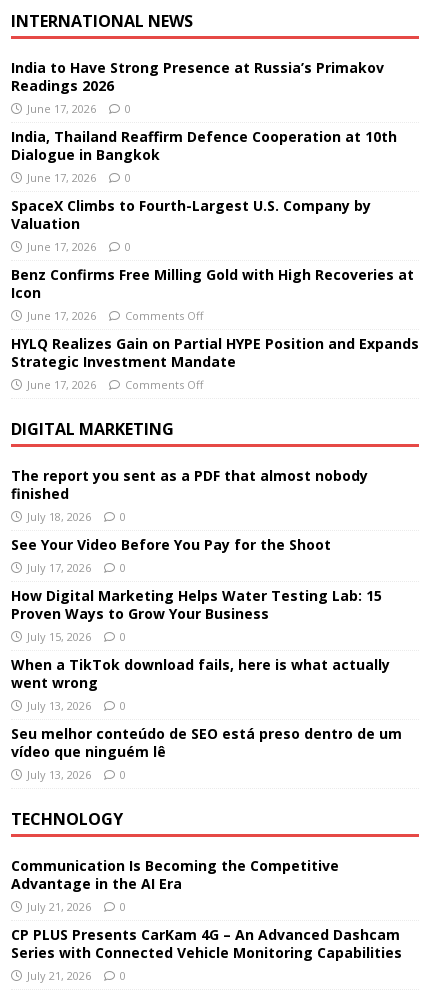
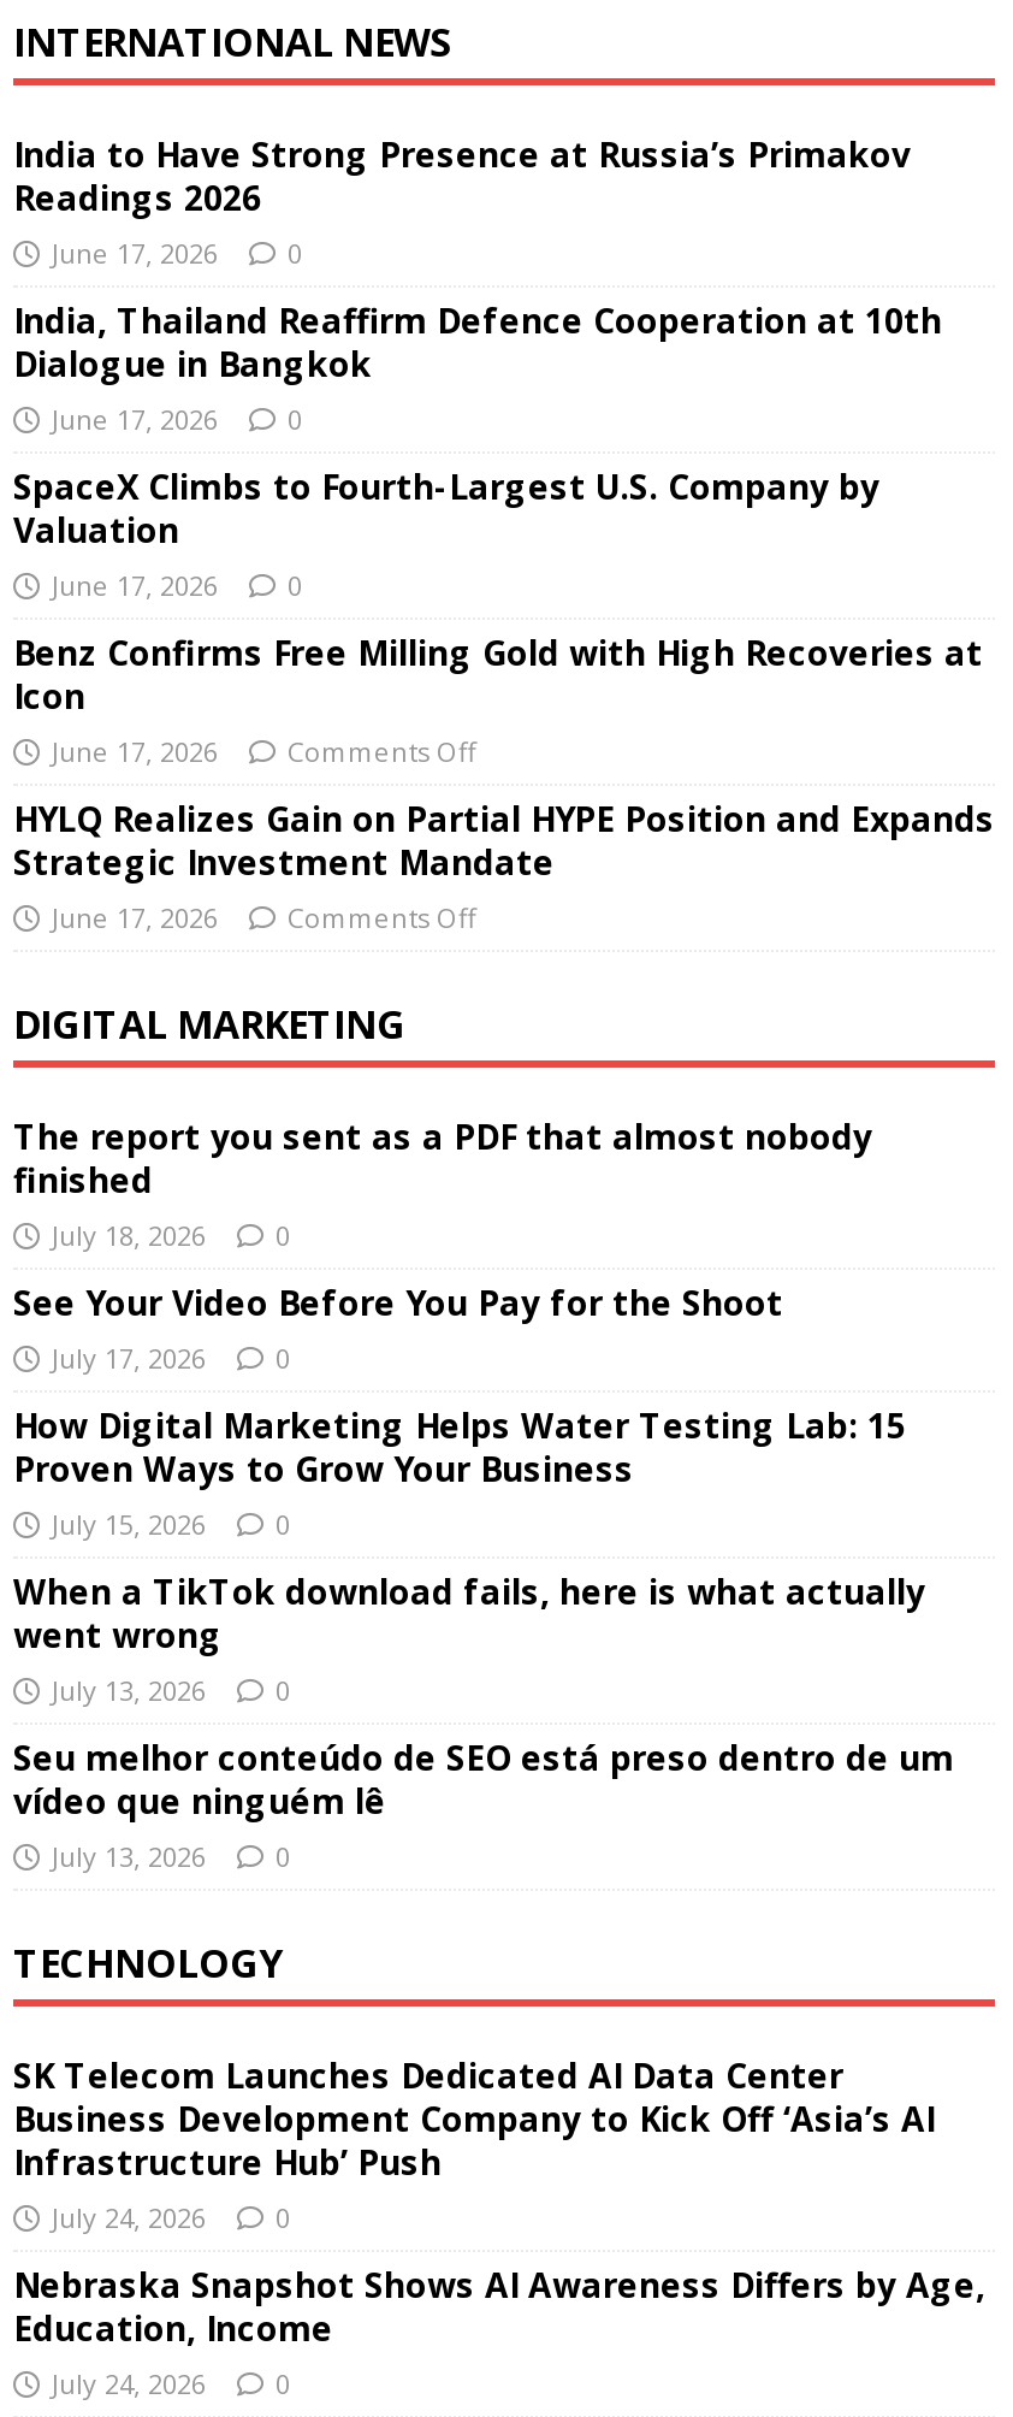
[11,856,339,914] Communication Is Becoming the Competitive | Advantage in the AI Era | July 21, 2026 -> [13,2051,935,2234] SK Telecom Launches Dedicated AI Data Center | Business Development Company to Kick Off ‘Asia’s AI | Infrastructure Hub’ Push | July 24, 2026
[11,925,402,983] CP PLUS Presents CarKam 4G – An Advanced Dashcam | Series with Connected Vehicle Monitoring Capabilities | July 21, 2026 -> [13,2261,985,2400] Nebraska Snapshot Shows AI Awareness Differs by Age, | Education, Income | July 24, 2026

